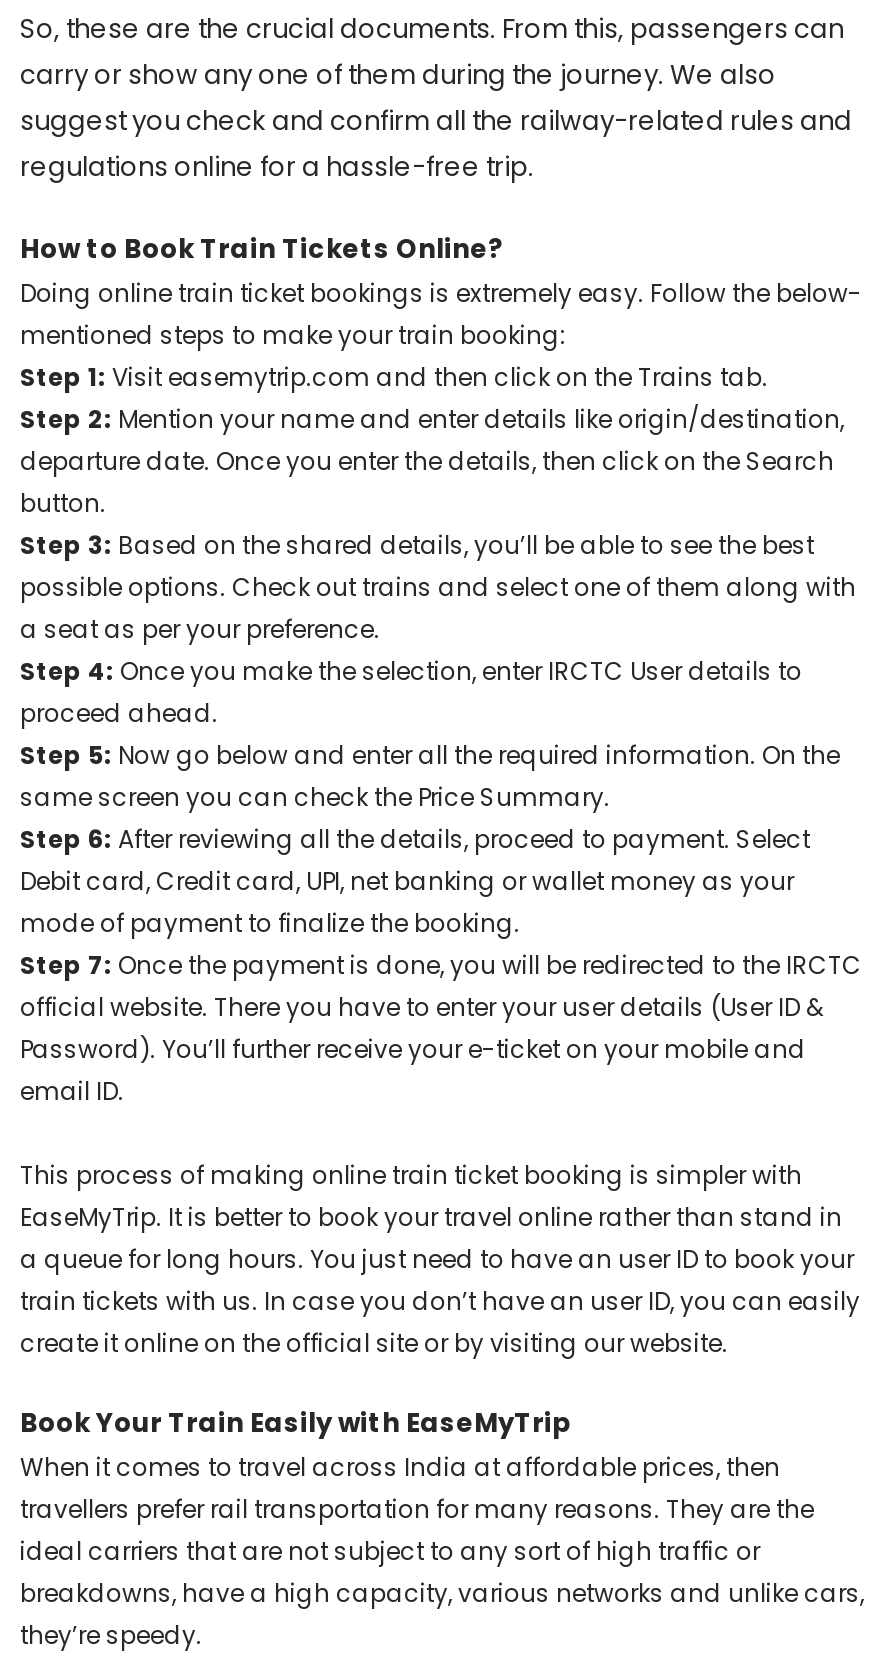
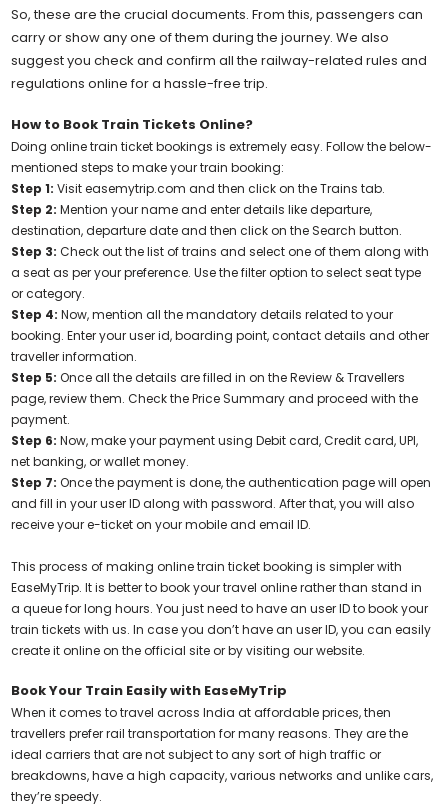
[20,403,862,1109] Step 2: Mention your name and enter details like origin/destination, | departure date. Once you enter the details, then click on the Search | button. | Step 3: Based on the shared details, you’ll be able to see the best | possible options. Check out trains and select one of them along with | a seat as per your preference. | Step 4: Once you make the selection, enter IRCTC User details to | proceed ahead. | Step 5: Now go below and enter all the required information. On the | same screen you can check the Price Summary. | Step 6: After reviewing all the details, proceed to payment. Select | Debit card, Credit card, UPI, net banking or wallet money as your | mode of payment to finalize the booking. | Step 7: Once the payment is done, you will be redirected to the IRCTC | official website. There you have to enter your user details (User ID & | Password). You’ll further receive your e-ticket on your mobile and | email ID. -> [11,201,431,533] Step 2: Mention your name and enter details like departure, | destination, departure date and then click on the Search button. | Step 3: Check out the list of trains and select one of them along with | a seat as per your preference. Use the filter option to select seat type | or category. | Step 4: Now, mention all the mandatory details related to your | booking. Enter your user id, boarding point, contact details and other | traveller information. | Step 5: Once all the details are filled in on the Review & Travellers | page, review them. Check the Price Summary and proceed with the | payment. | Step 6: Now, make your payment using Debit card, Credit card, UPI, | net banking, or wallet money. | Step 7: Once the payment is done, the authentication page will open | and fill in your user ID along with password. After that, you will also | receive your e-ticket on your mobile and email ID.

